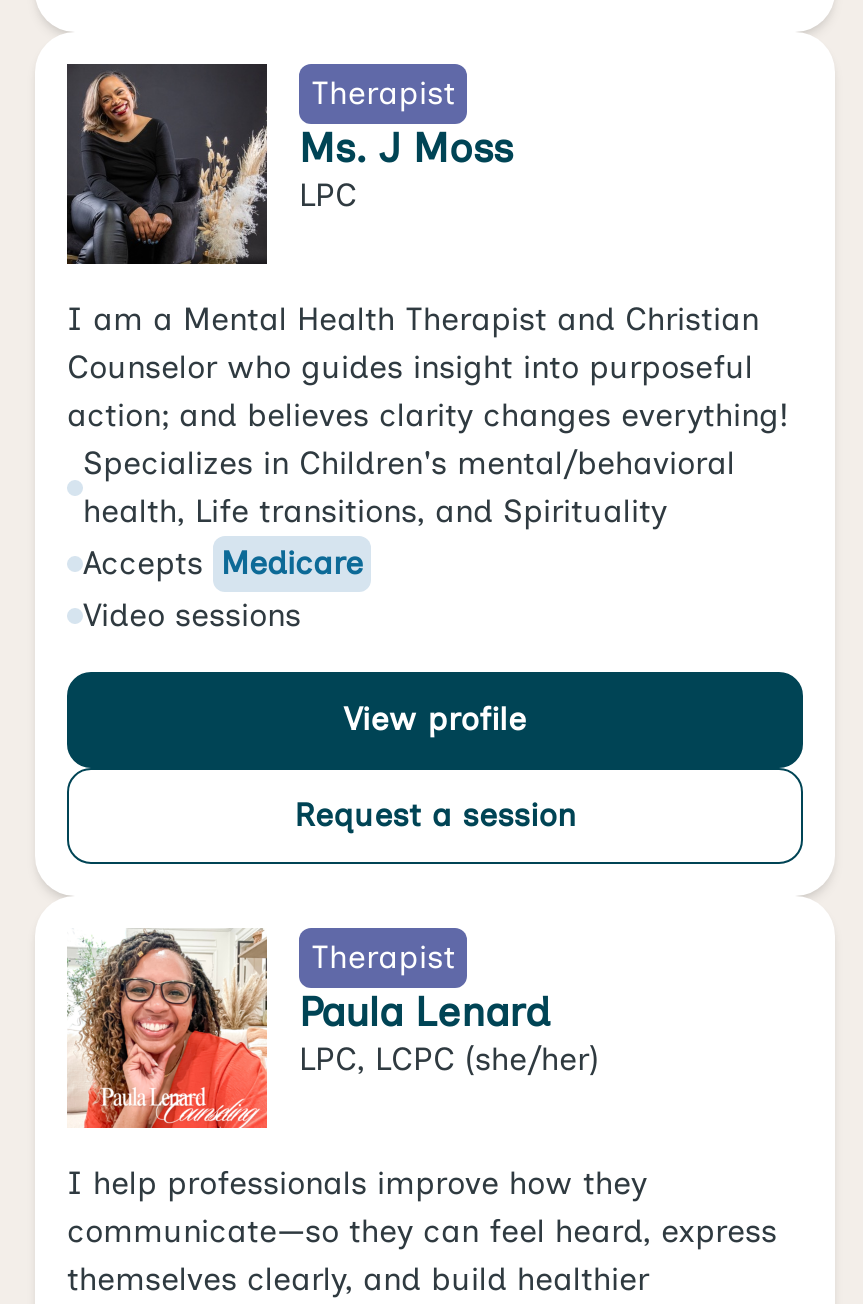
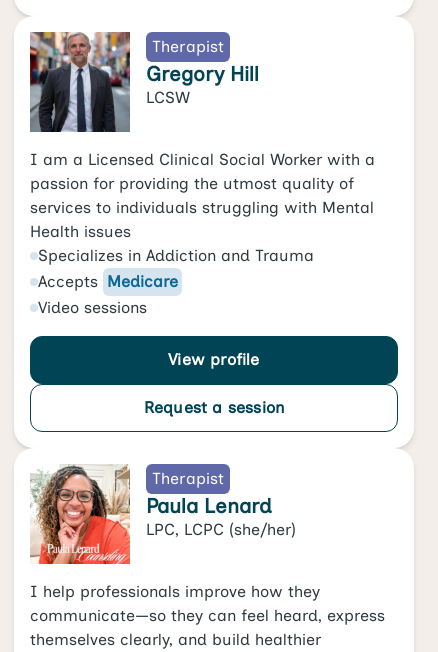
[65,62,513,266] [image] | Ms. J Moss | LPC -> [29,31,259,133] [image] | Gregory Hill | LCSW
[67,300,789,530] I am a Mental Health Therapist and Christian | Counselor who guides insight into purposeful | action; and believes clarity changes everything! | Specializes in Children's mental/behavioral | health, Life transitions, and Spirituality -> [30,150,375,265] I am a Licensed Clinical Social Worker with a | passion for providing the utmost quality of | services to individuals struggling with Mental | Health issues | Specializes in Addiction and Trauma

